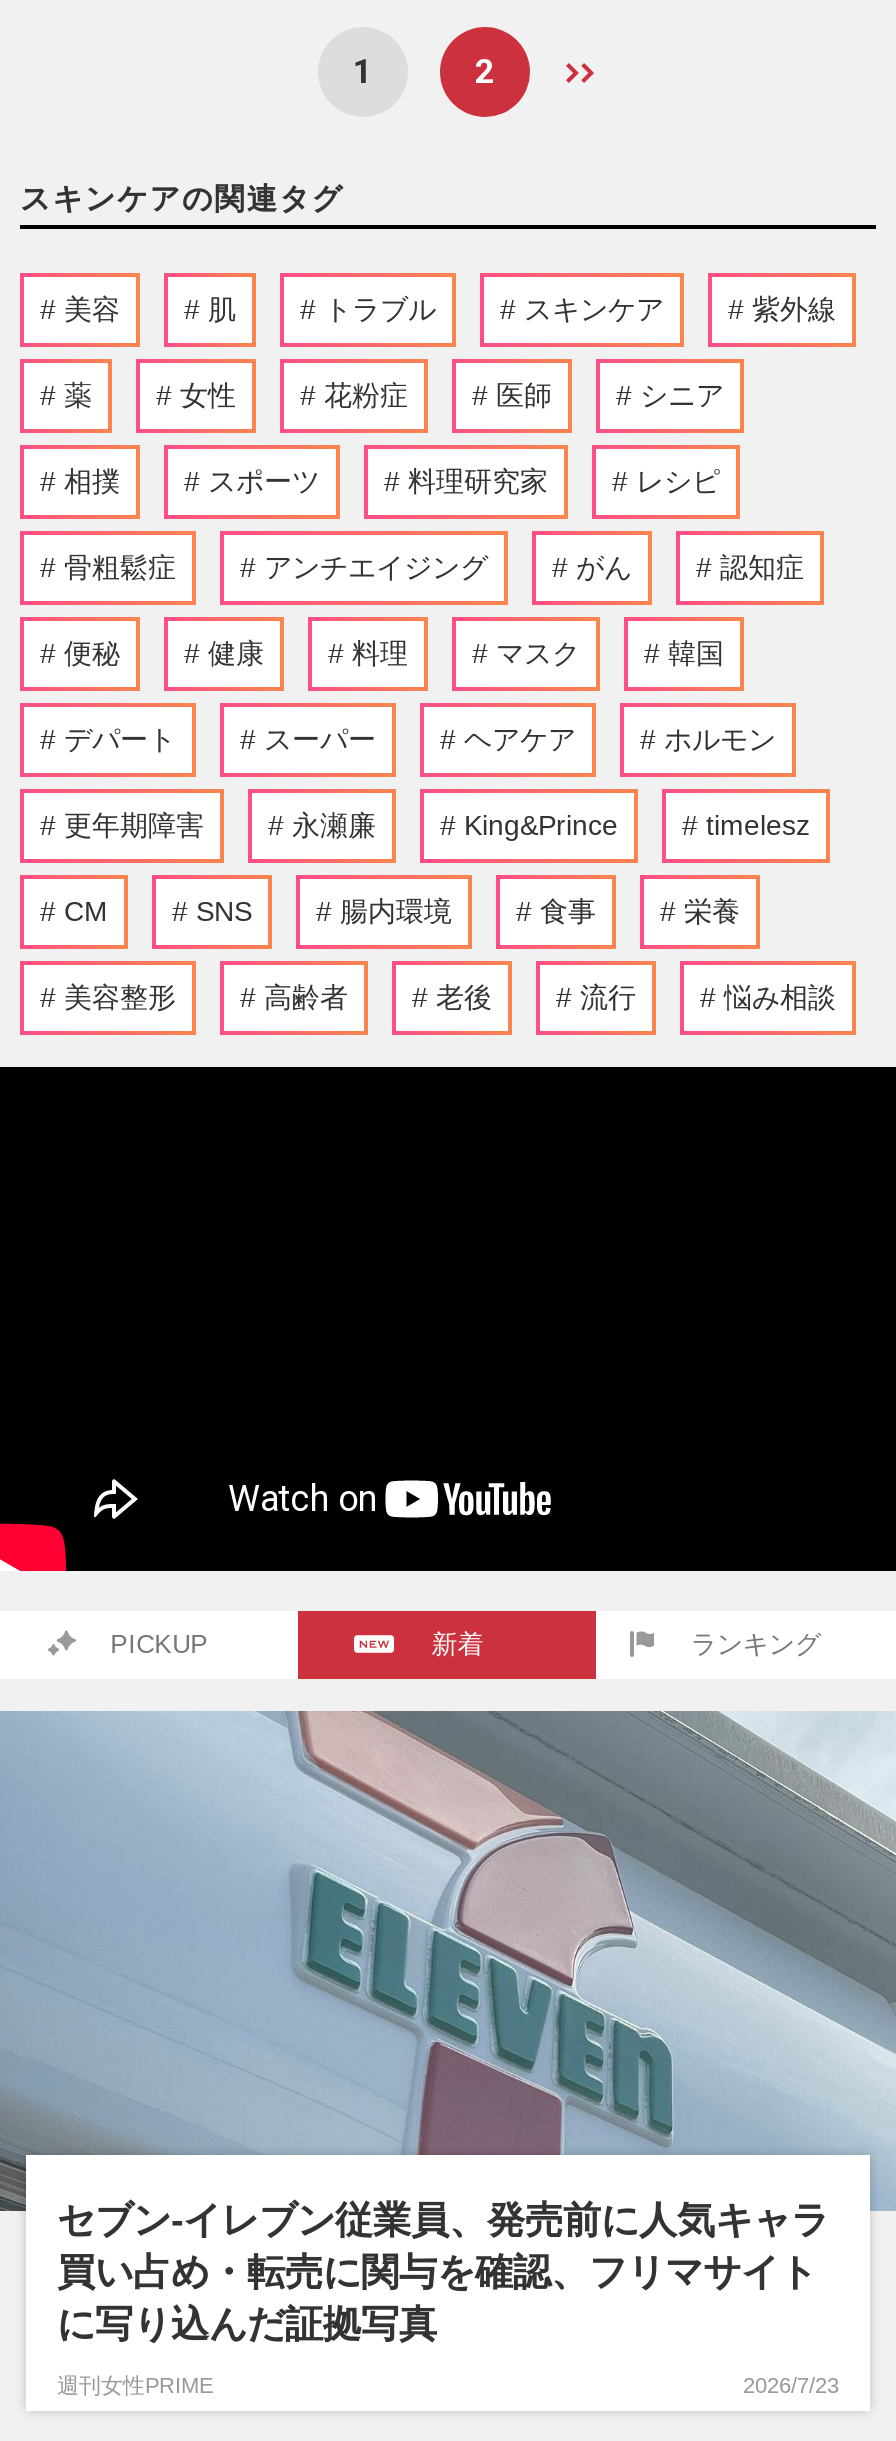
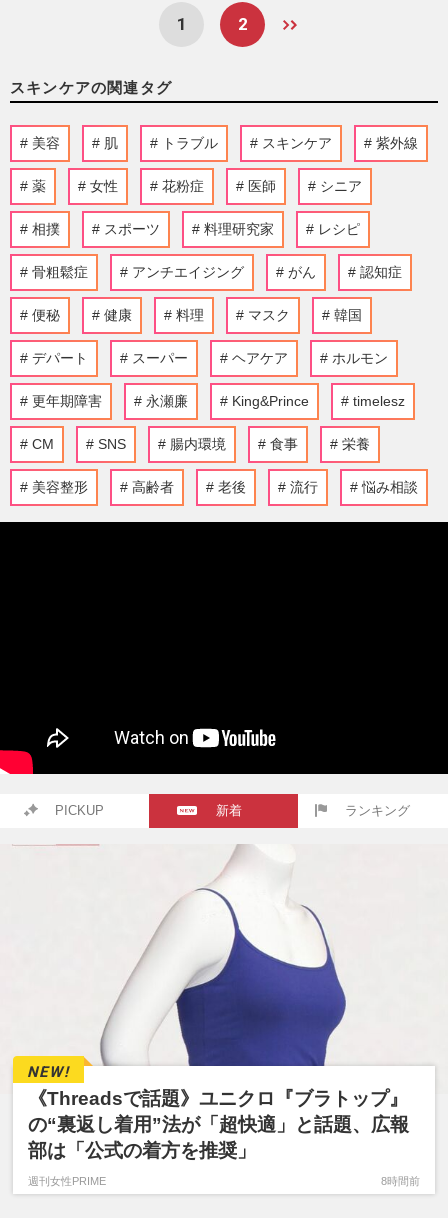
[6,1709,890,2345] [image] | セブン-イレブン従業員、発売前に人気キャラ | 買い占め・転売に関与を確認、フリマサイト | に写り込んだ証拠写真 -> [3,844,445,1161] [image] | 《Threadsで話題》ユニクロ『ブラトップ』 | の“裏返し着用”法が「超快適」と話題、広報 | 部は「公式の着方を推奨」
[743,2373,839,2397] 2026/7/23 -> [380,1175,419,1187] 8時間前

